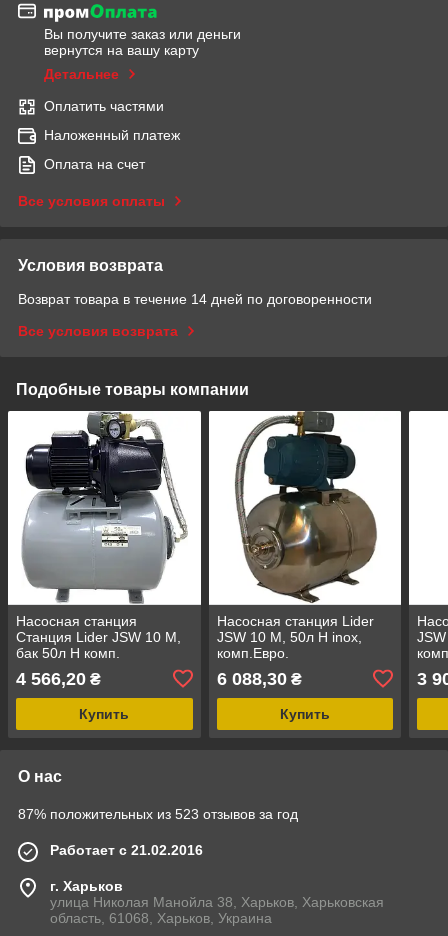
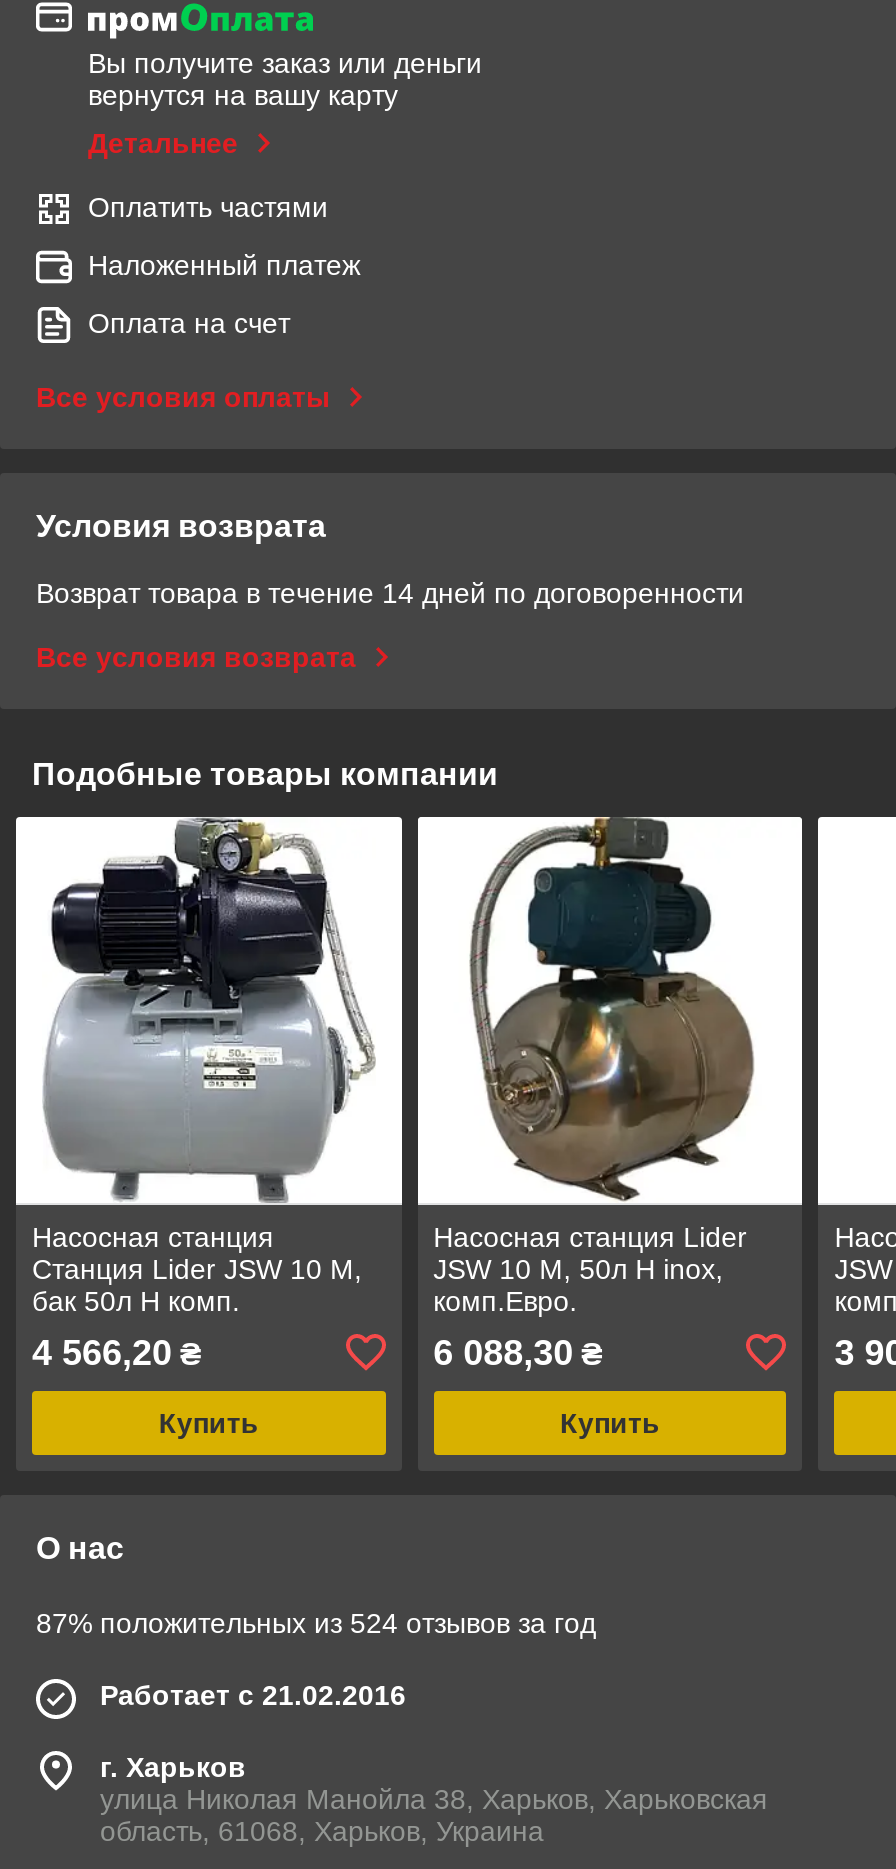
[18,806,298,822] 87% положительных из 523 отзывов за год -> [36,1607,596,1639] 87% положительных из 524 отзывов за год

